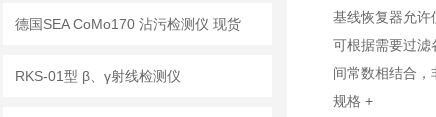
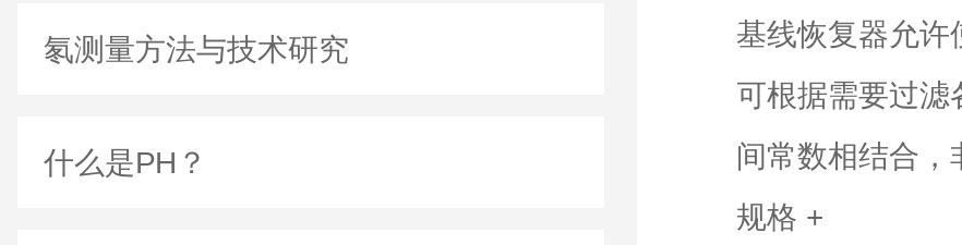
[15,16,241,32] 德国SEA CoMo170 沾污检测仪 现货 -> [44,32,349,66] 氡测量方法与技术研究
[15,68,181,84] RKS-01型 β、γ射线检测仪 -> [44,145,207,180] 什么是PH？

